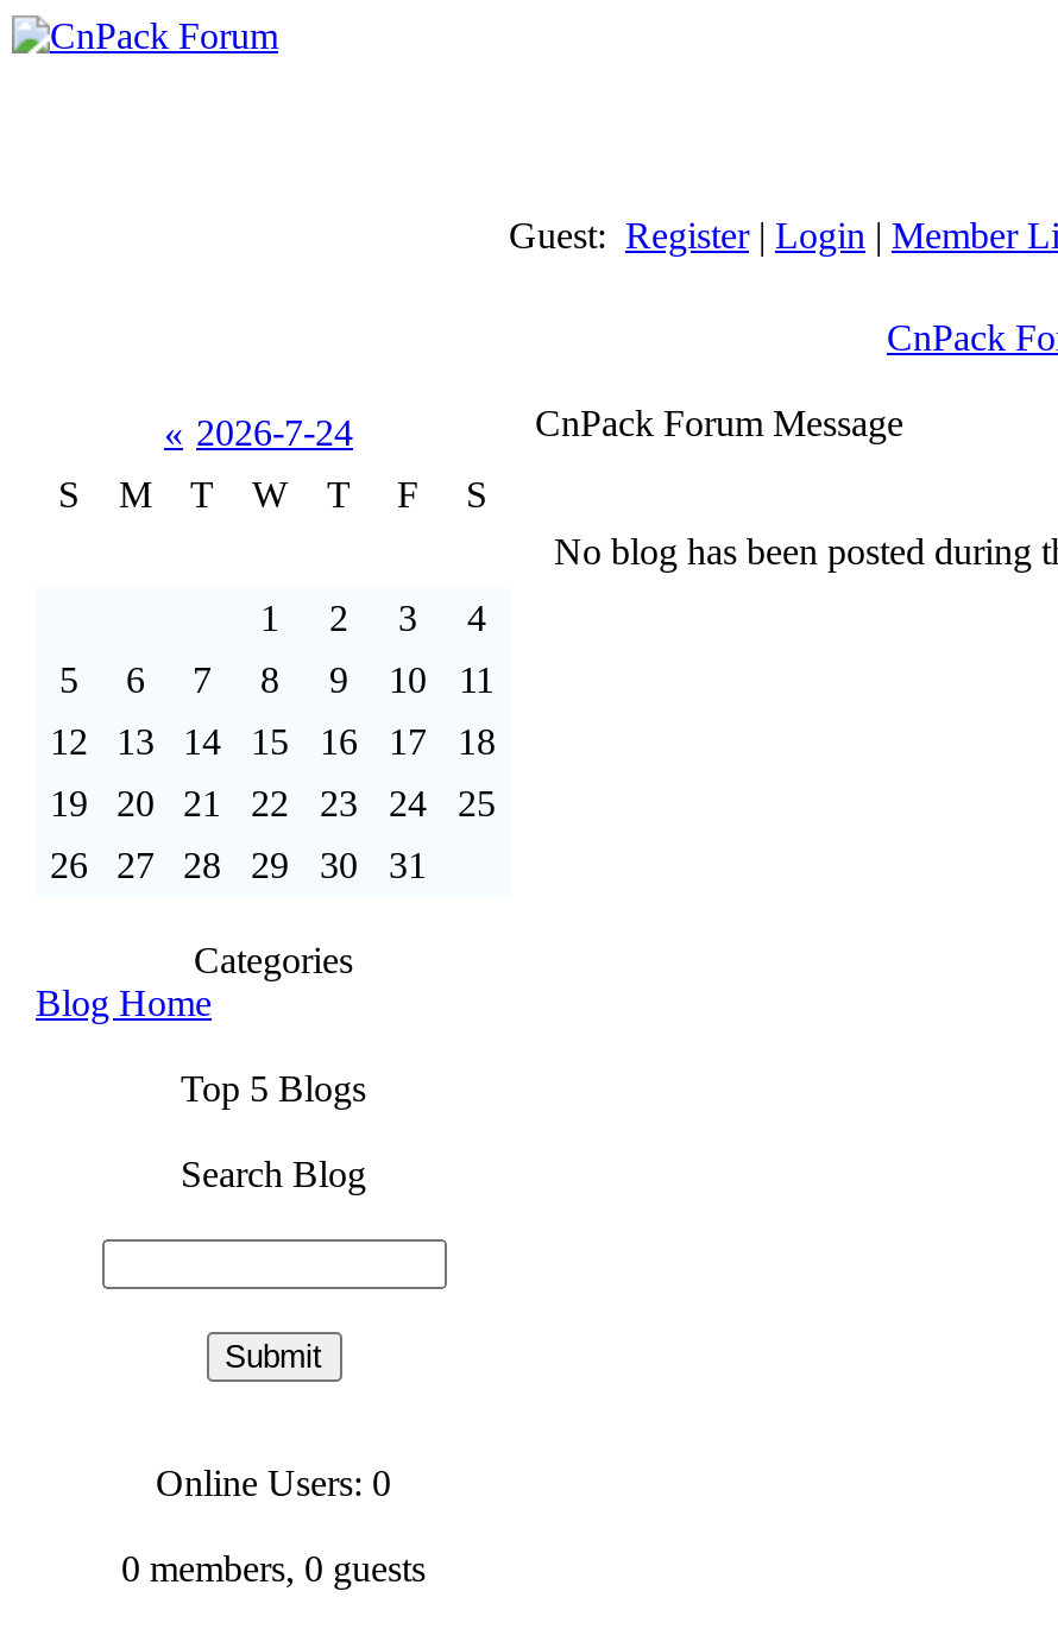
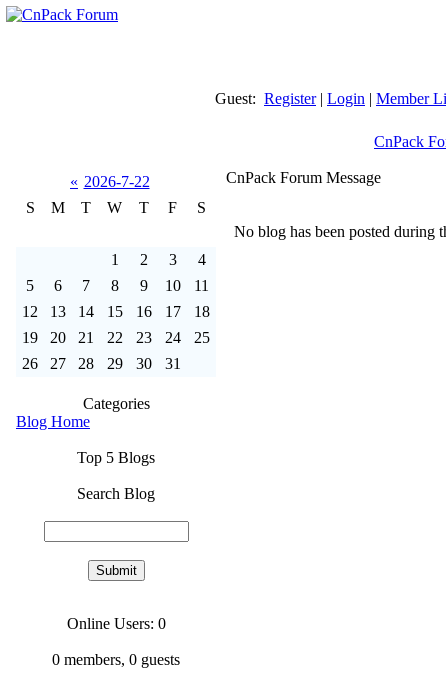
[164,412,353,453] « 2026-7-24 -> [70,173,149,190] « 2026-7-22

